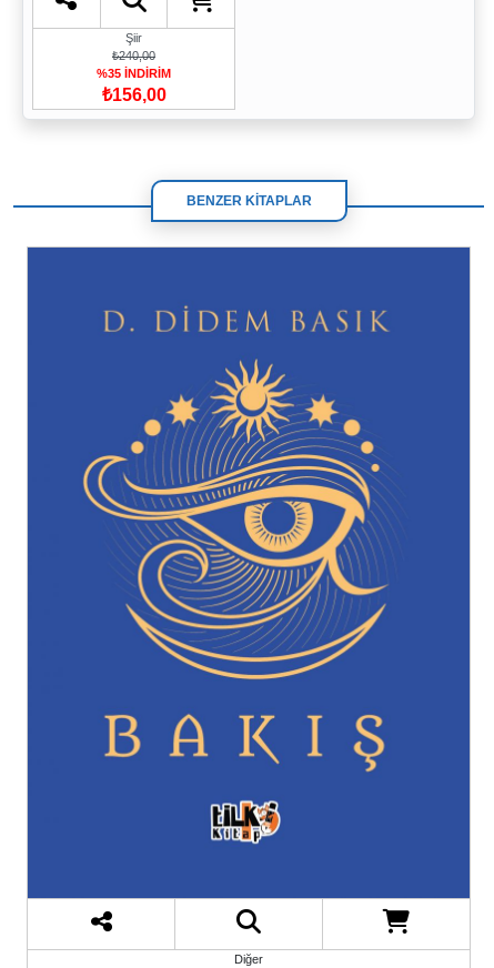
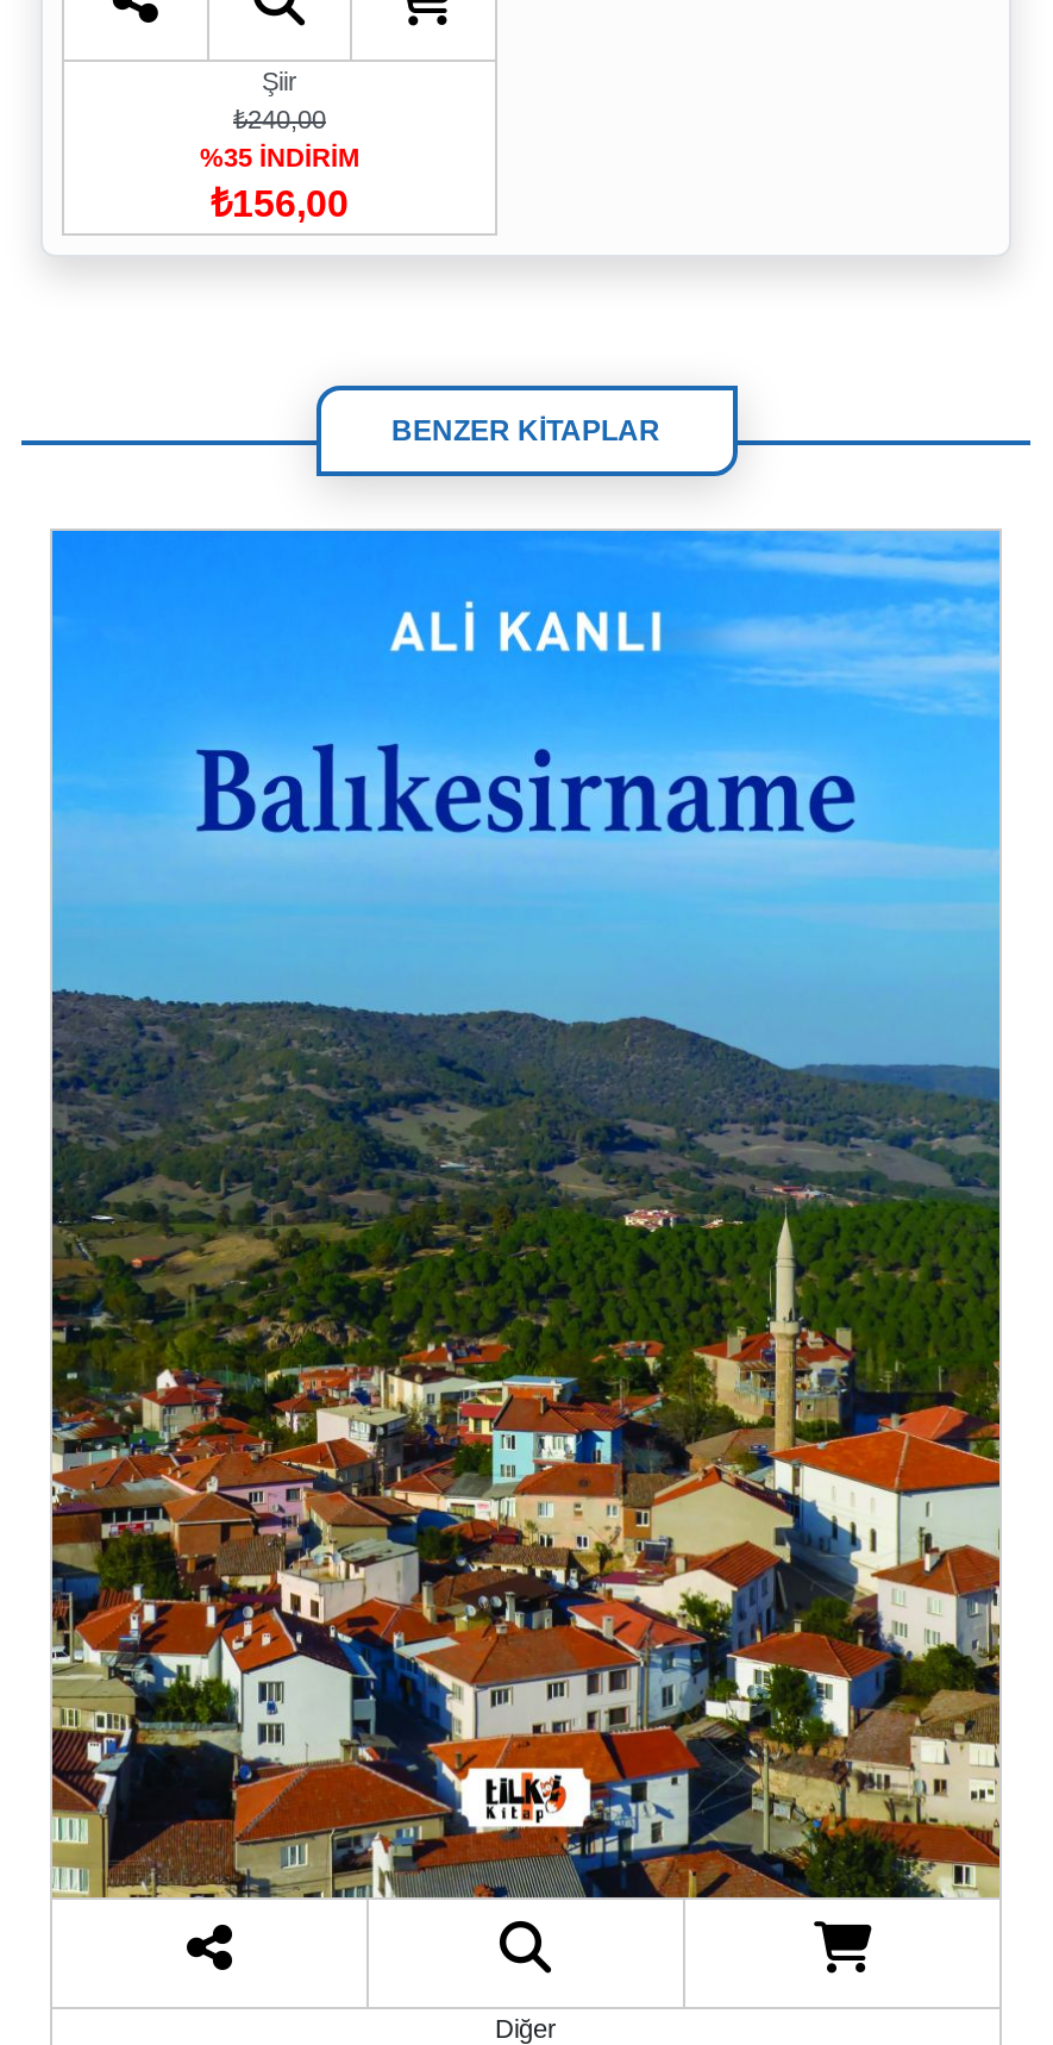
[27,246,471,899] [image] -> [50,529,1002,1900] [image]

